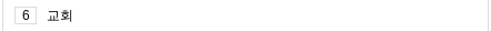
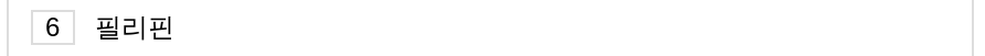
[47,8,73,23] 교회 -> [95,12,174,43] 필리핀

